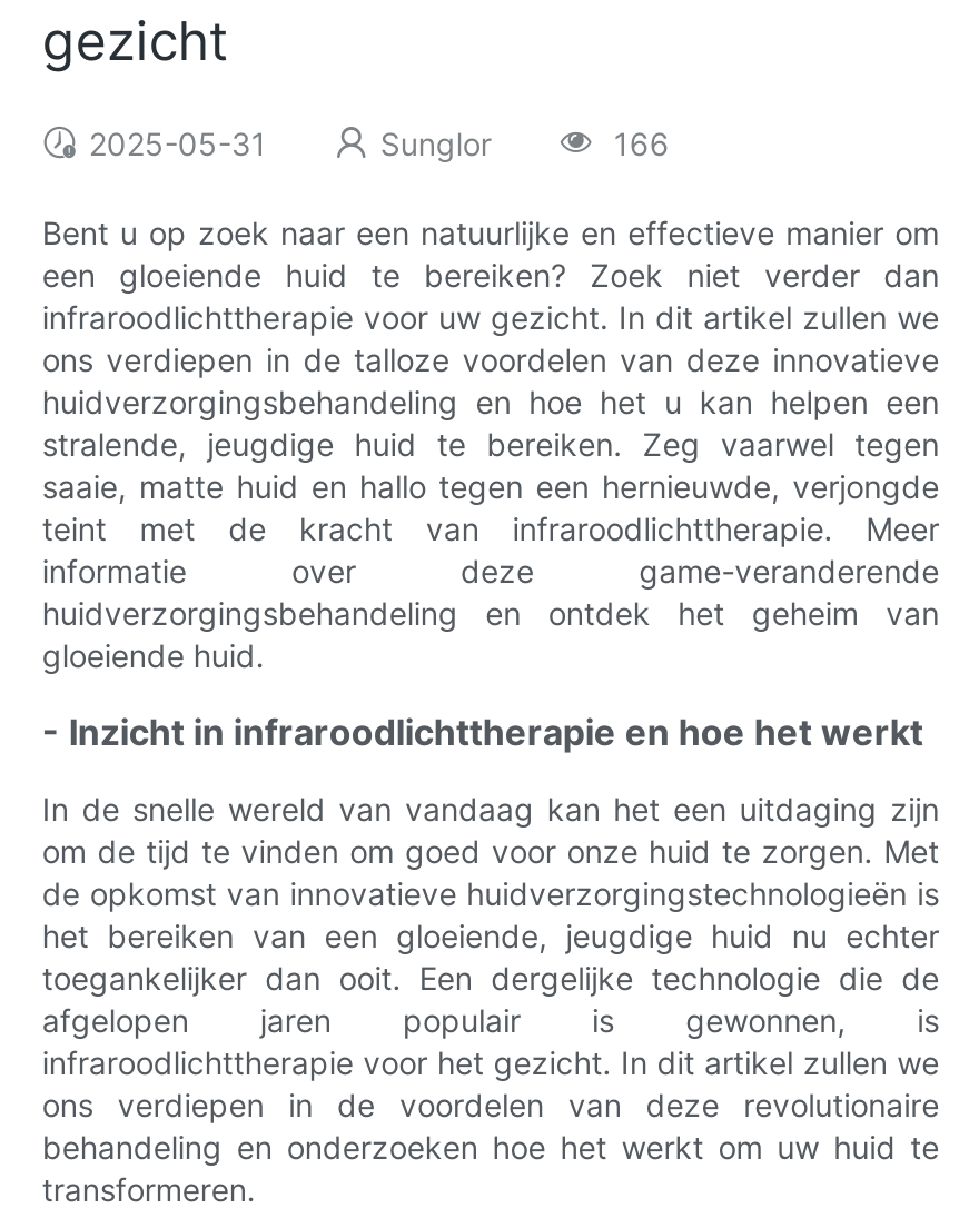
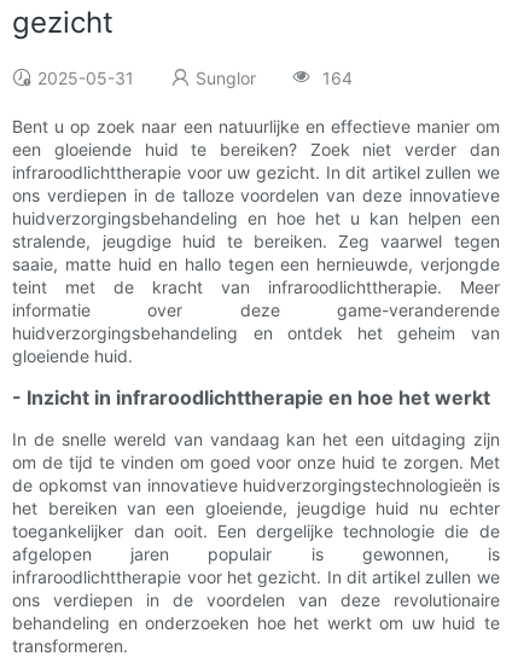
[614,125,670,163] 166 -> [323,68,353,89] 164

